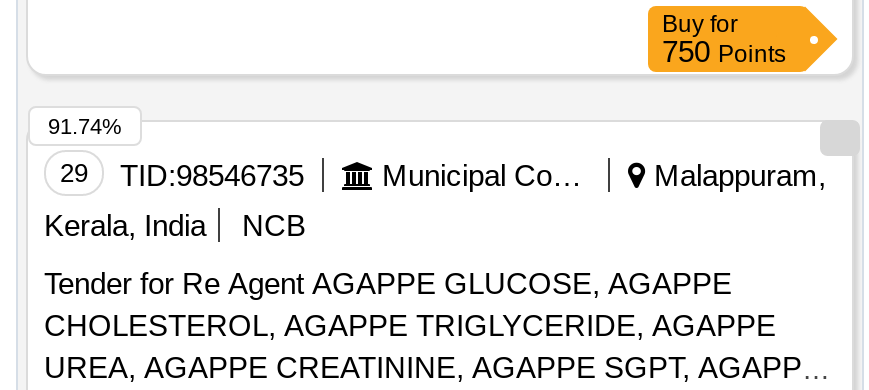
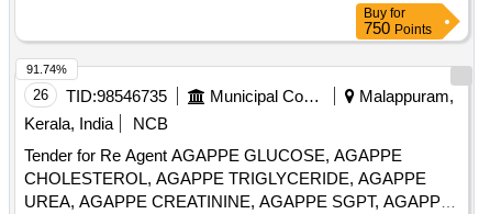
[60,158,304,192] 29 TID:98546735 -> [33,87,167,106] 26 TID:98546735

